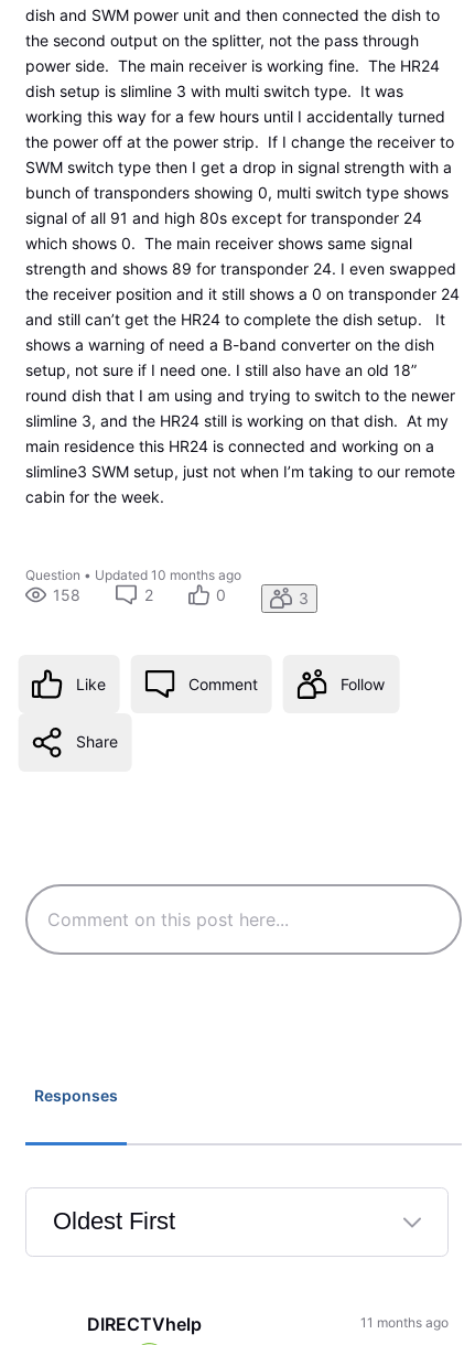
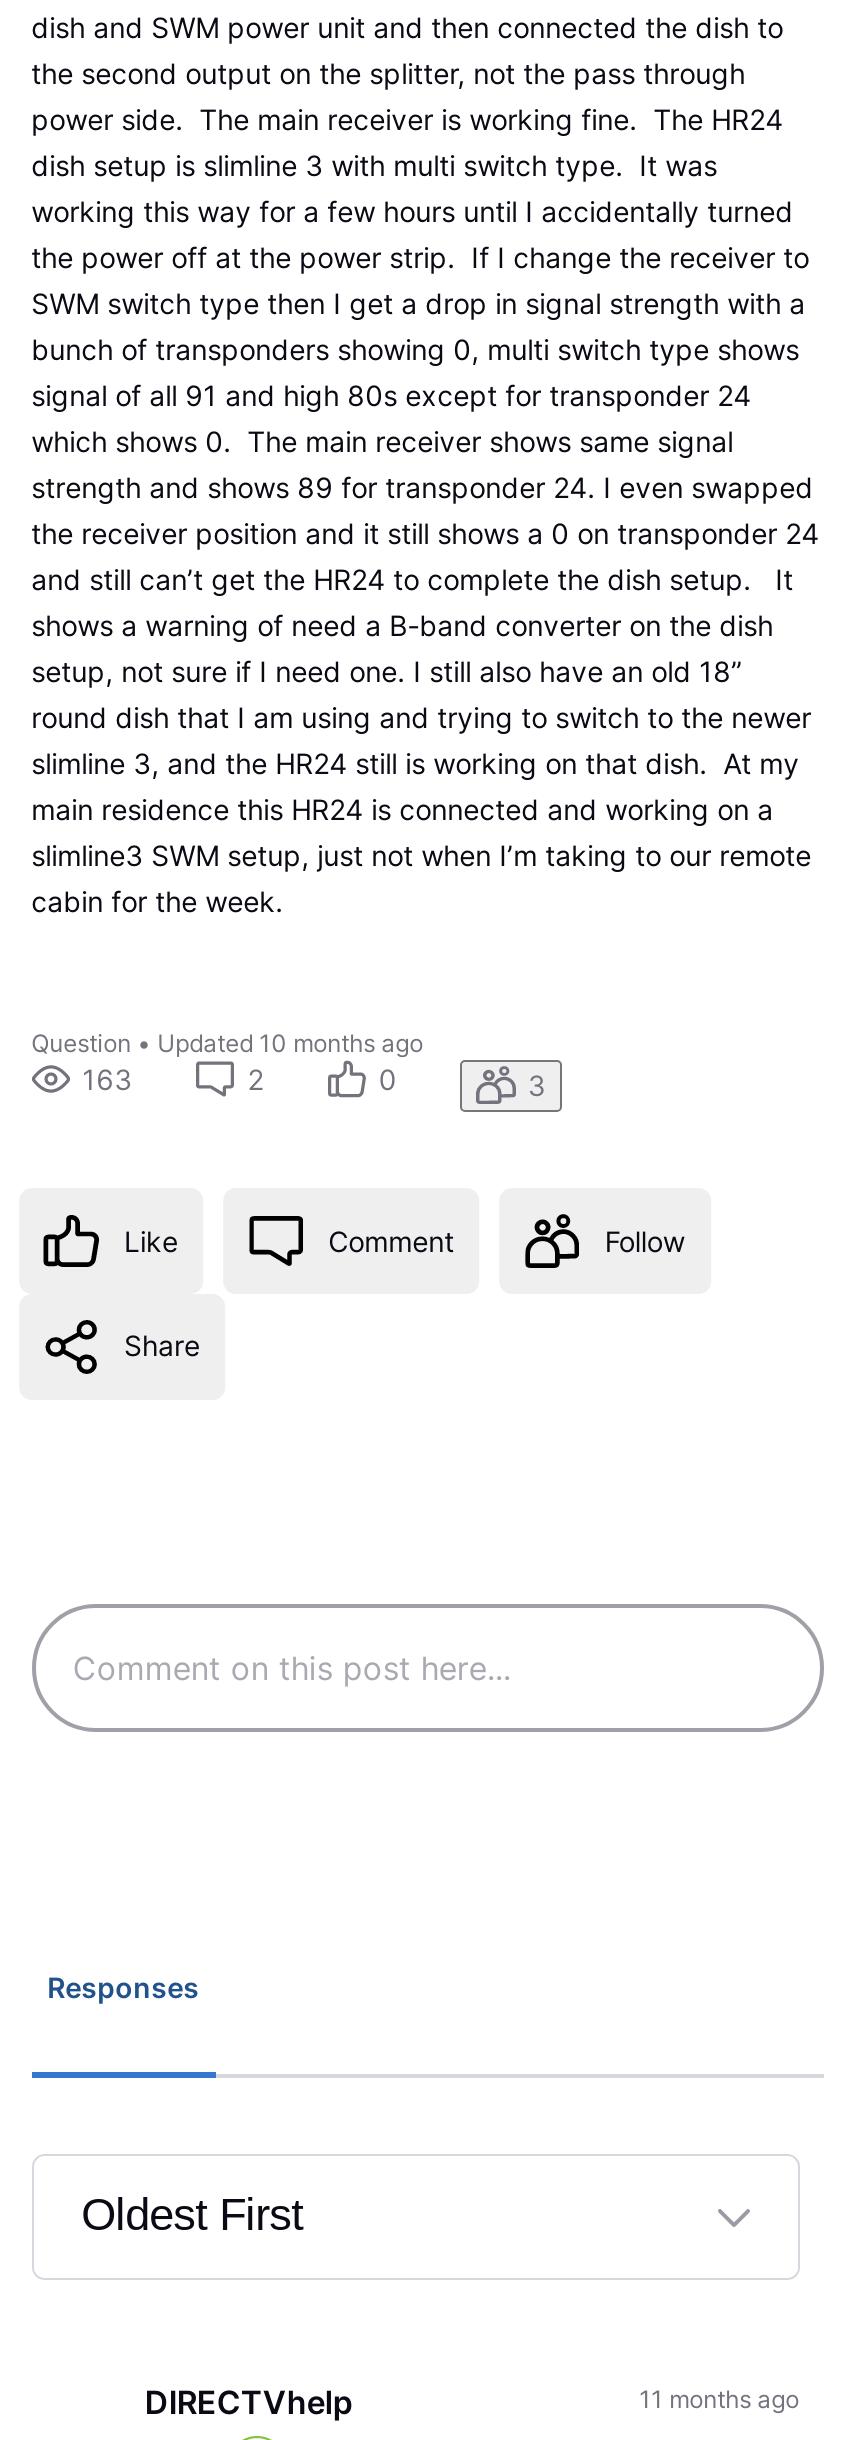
[53,585,81,604] 158 -> [82,1061,132,1095] 163

